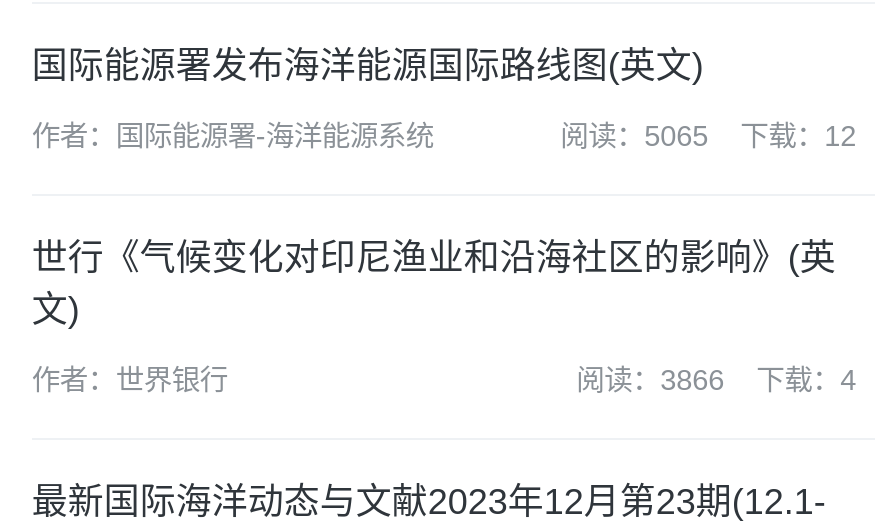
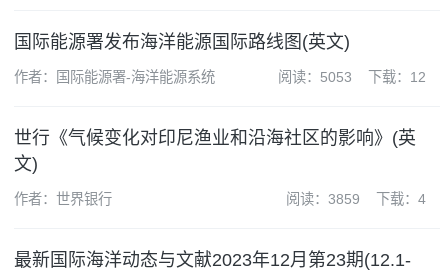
[560,121,856,153] 阅读：5065 下载：12 -> [278,69,426,85] 阅读：5053 下载：12
[576,364,856,396] 阅读：3866 下载：4 -> [286,191,426,207] 阅读：3859 下载：4

